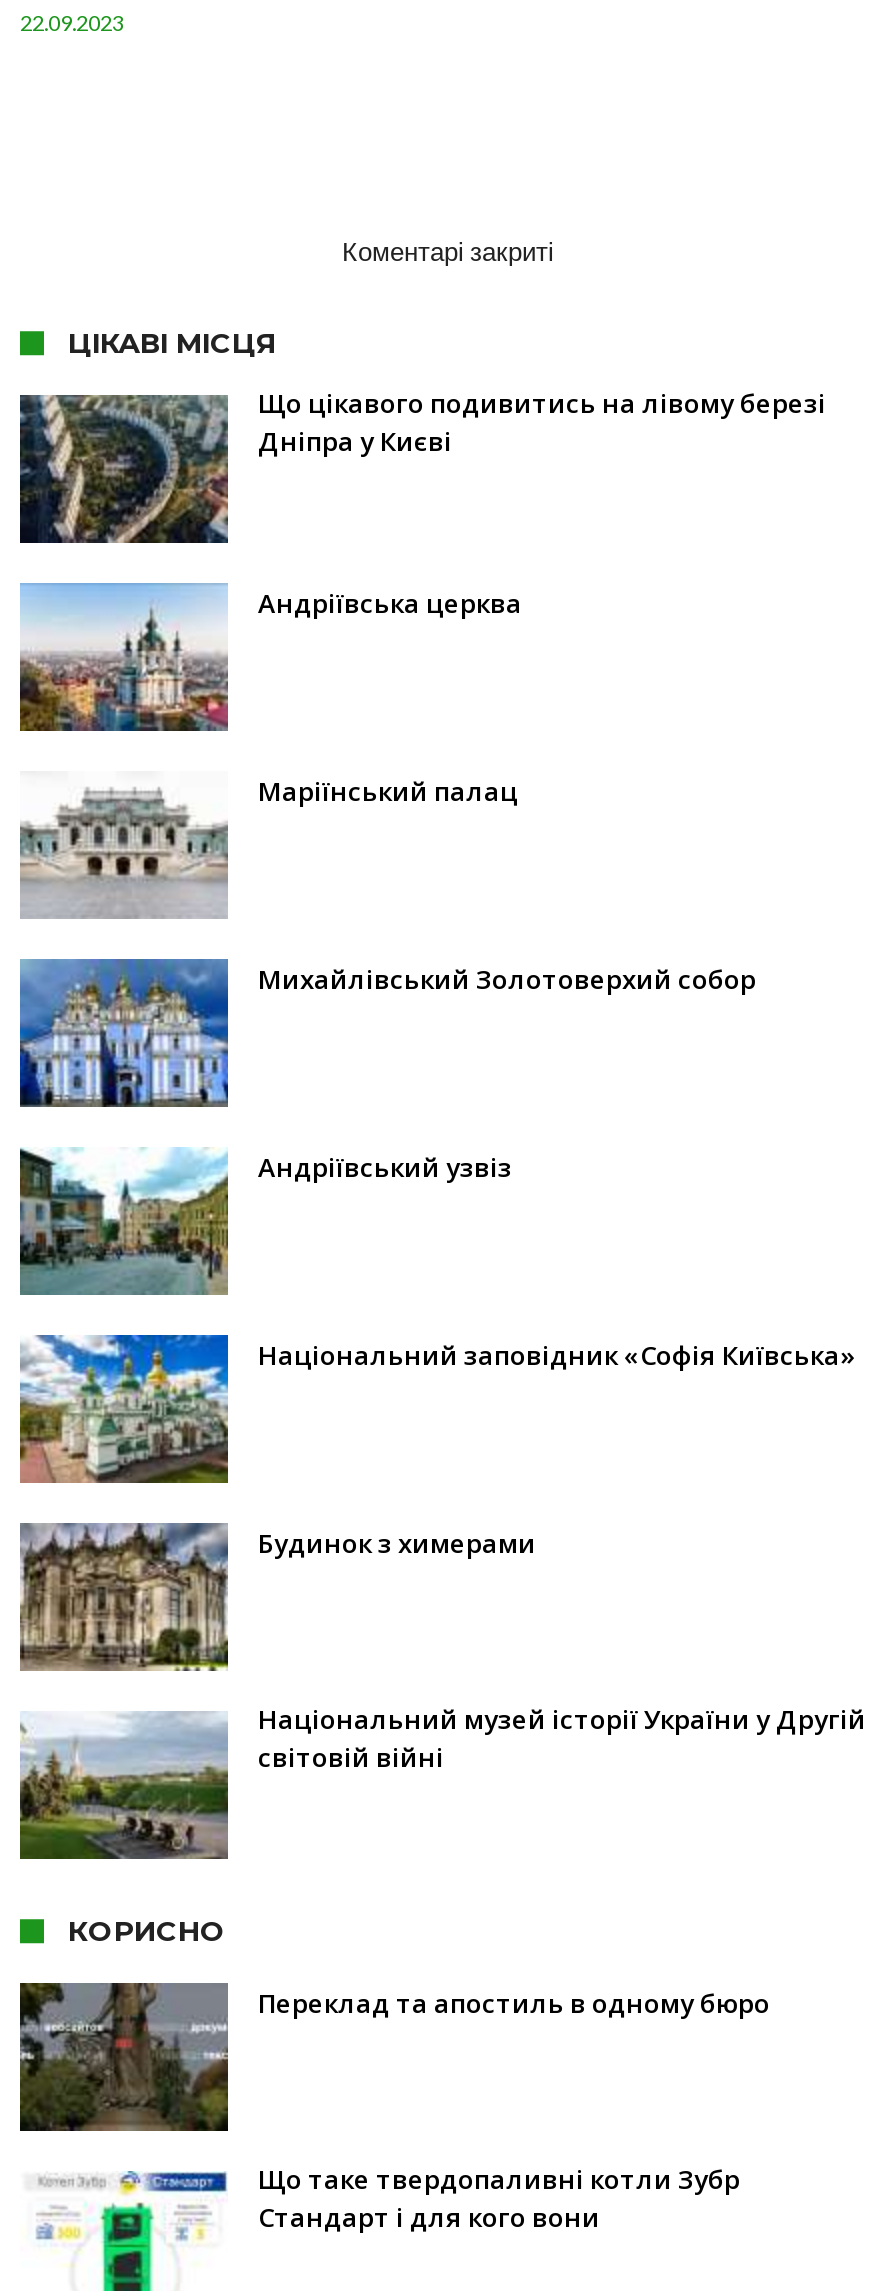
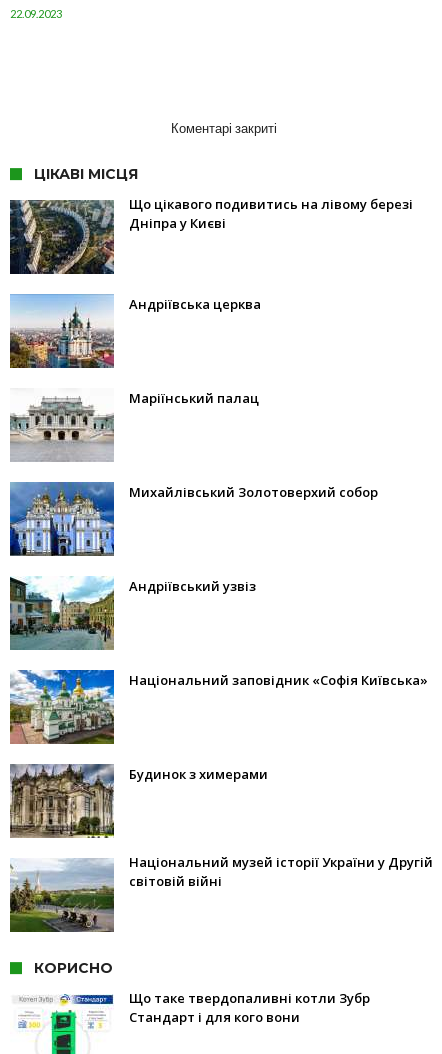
[18,1981,770,2133] [image] | Переклад та апостиль в одному бюро -> none

